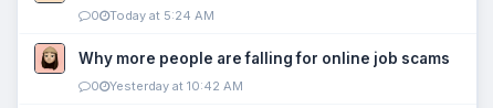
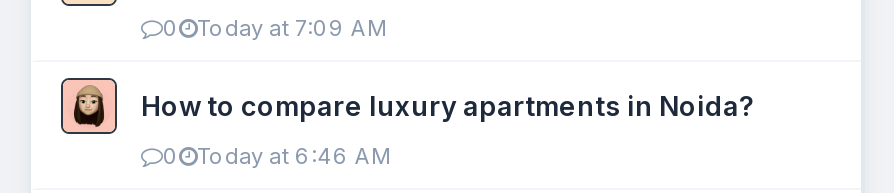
[91,8,214,23] 0 Today at 5:24 AM -> [163,14,387,42] 0 Today at 7:09 AM
[78,50,450,67] Why more people are falling for online job scams -> [141,90,753,122] How to compare luxury apartments in Noida?
[109,78,243,94] Yesterday at 10:42 AM -> [197,142,391,170] Today at 6:46 AM

